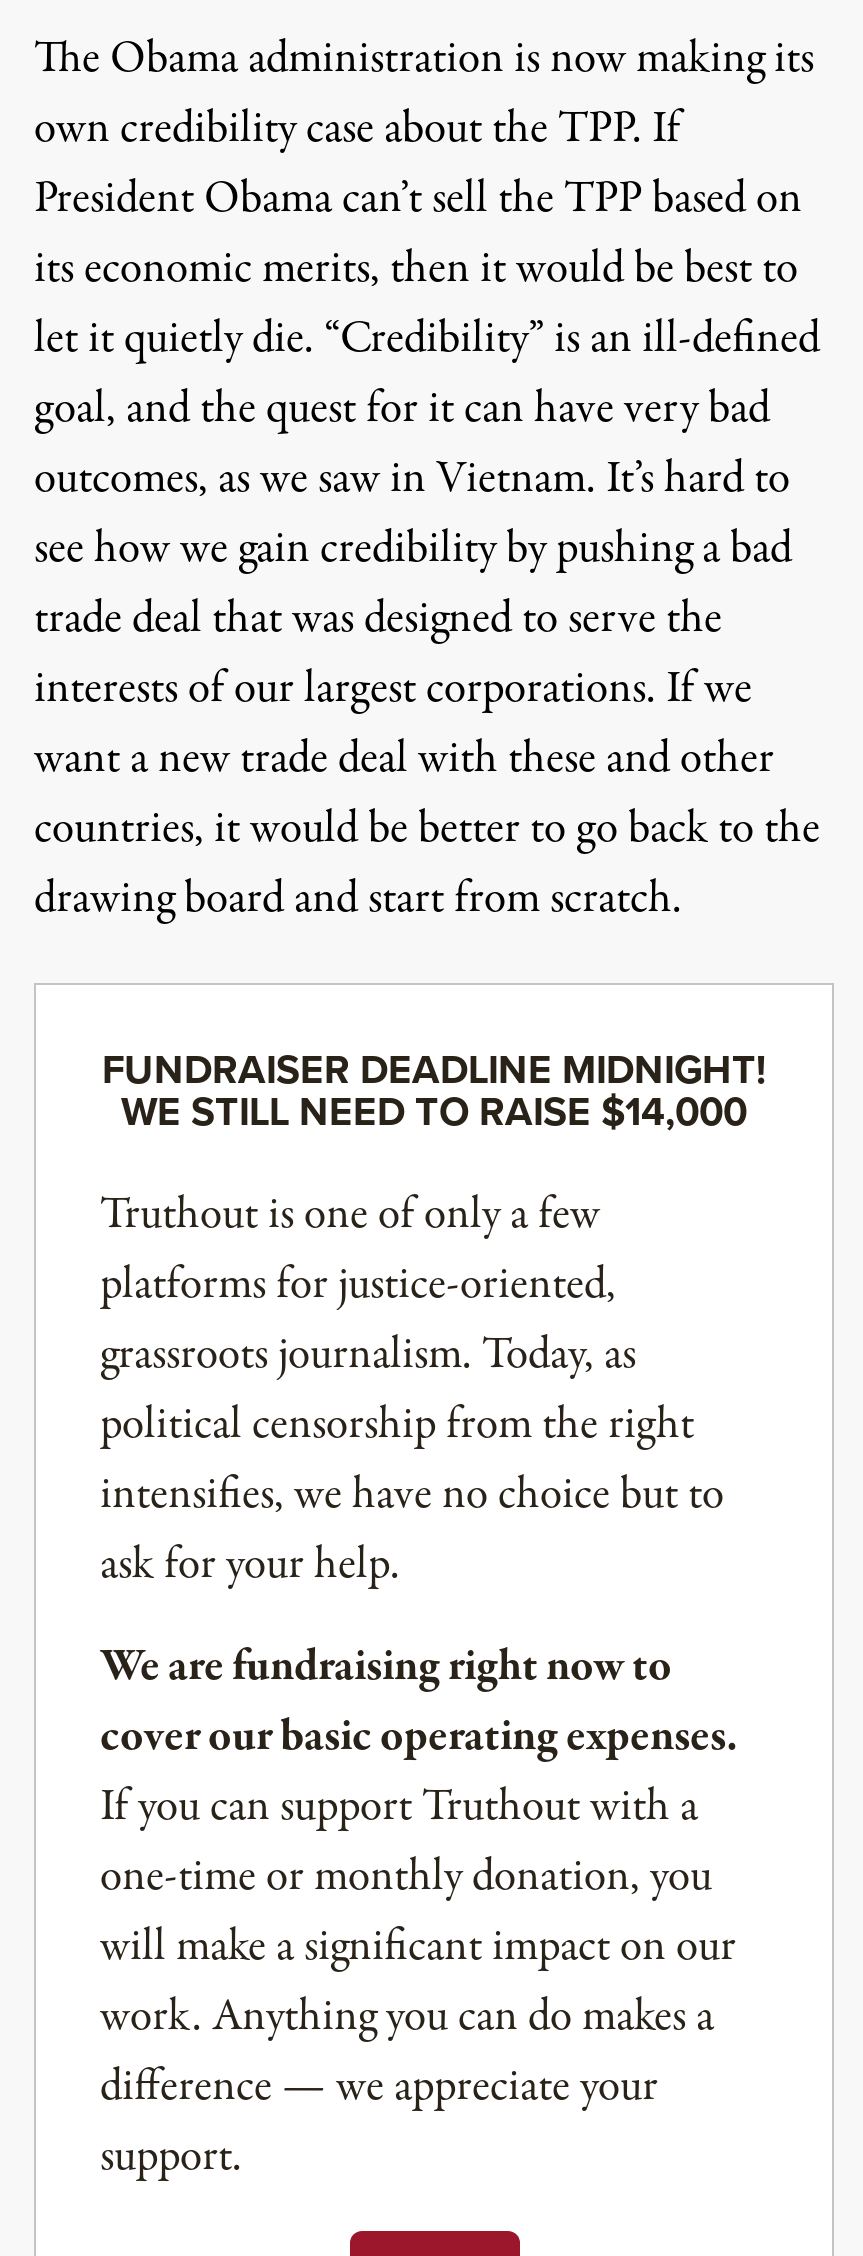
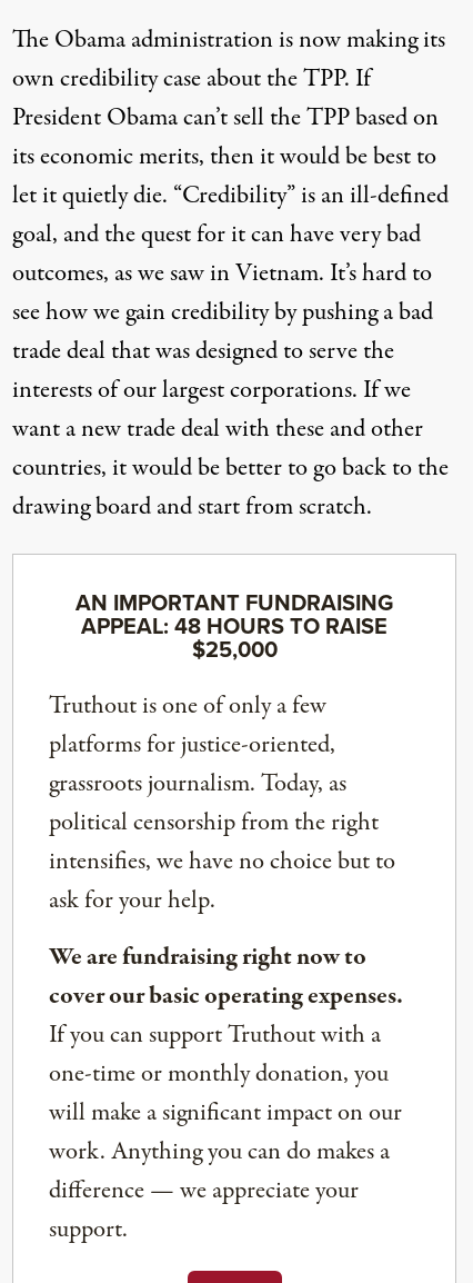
[102,1038,766,1140] FUNDRAISER DEADLINE MIDNIGHT! | WE STILL NEED TO RAISE $14,000 -> [76,586,393,665] AN IMPORTANT FUNDRAISING | APPEAL: 48 HOURS TO RAISE | $25,000

